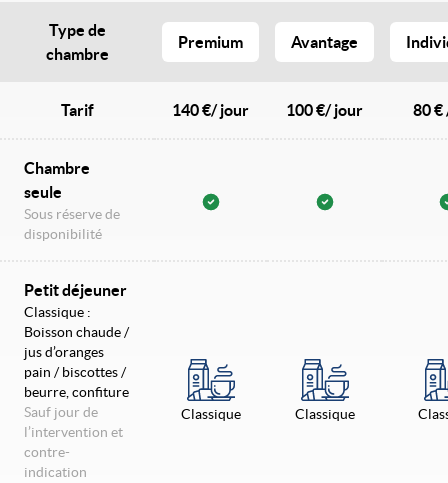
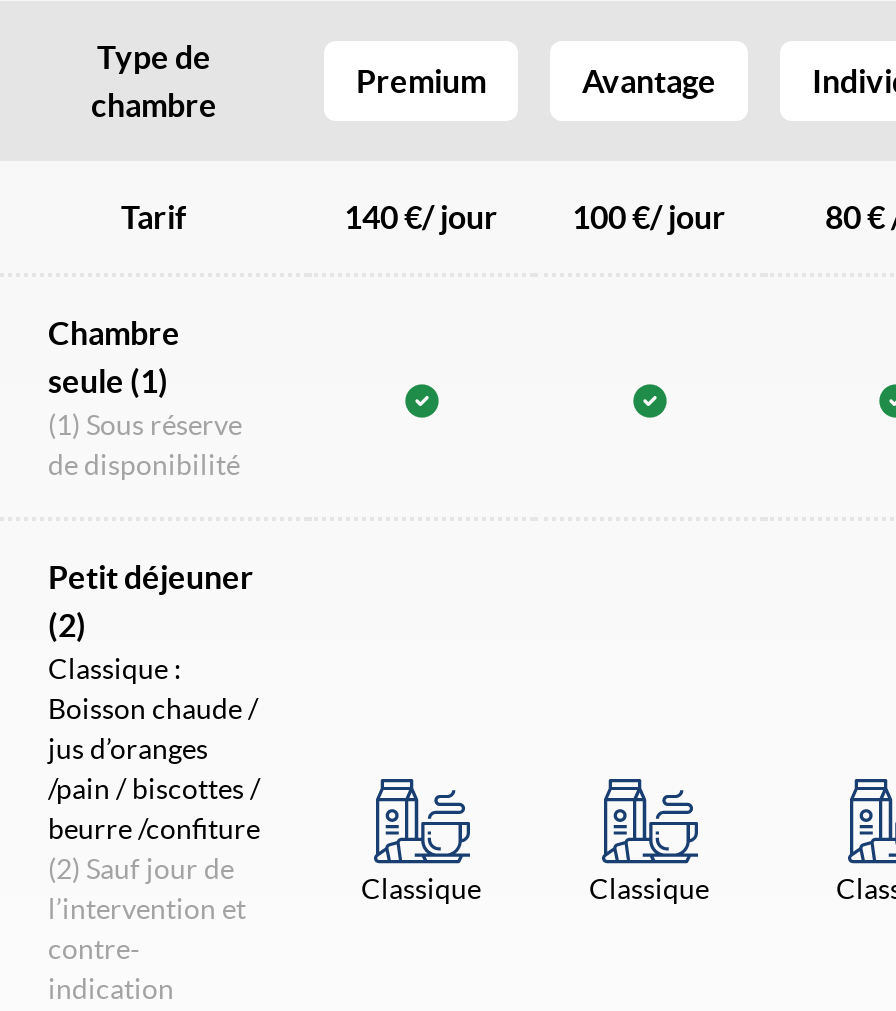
[24,183,120,242] seule | Sous réserve de | disponibilité -> [48,363,242,481] seule (1) | (1) Sous réserve | de disponibilité
none -> [48,607,86,643] (2)
[24,364,129,420] pain / biscottes / | beurre, confiture | Sauf jour de -> [48,773,260,885] /pain / biscottes / | beurre /confiture | (2) Sauf jour de

